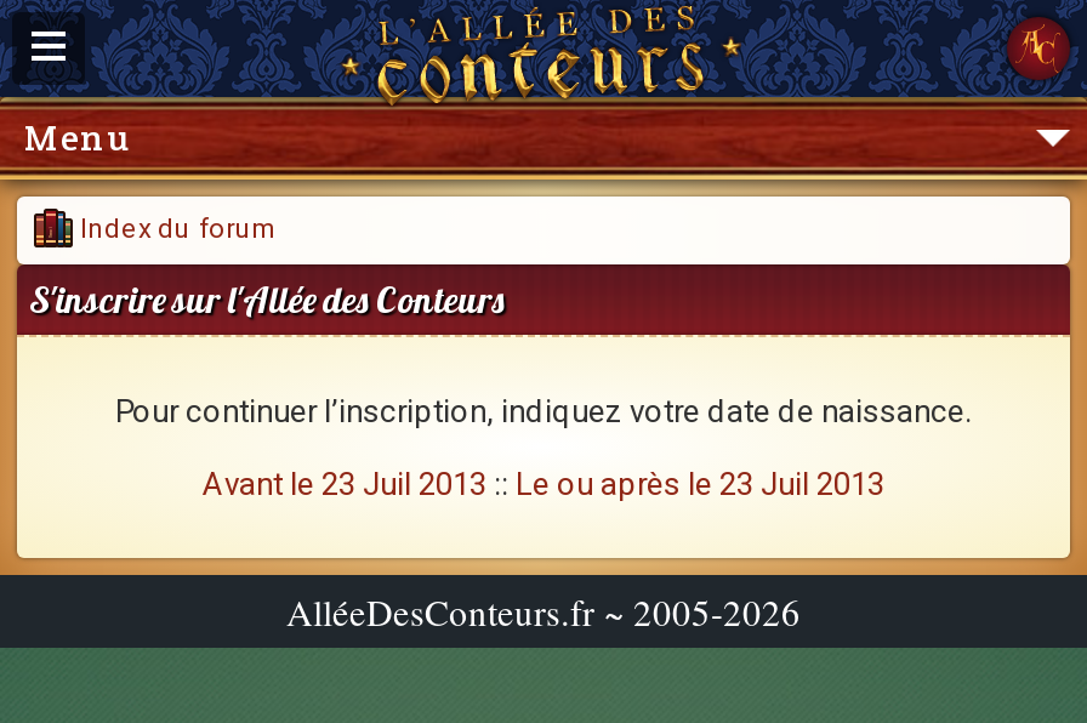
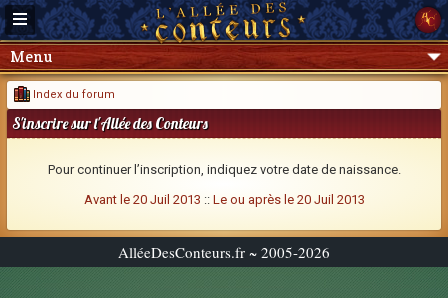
[203,466,884,502] Avant le 23 Juil 2013:: Le ou après le 23 Juil 2013 -> [83,192,364,207] Avant le 20 Juil 2013:: Le ou après le 20 Juil 2013

